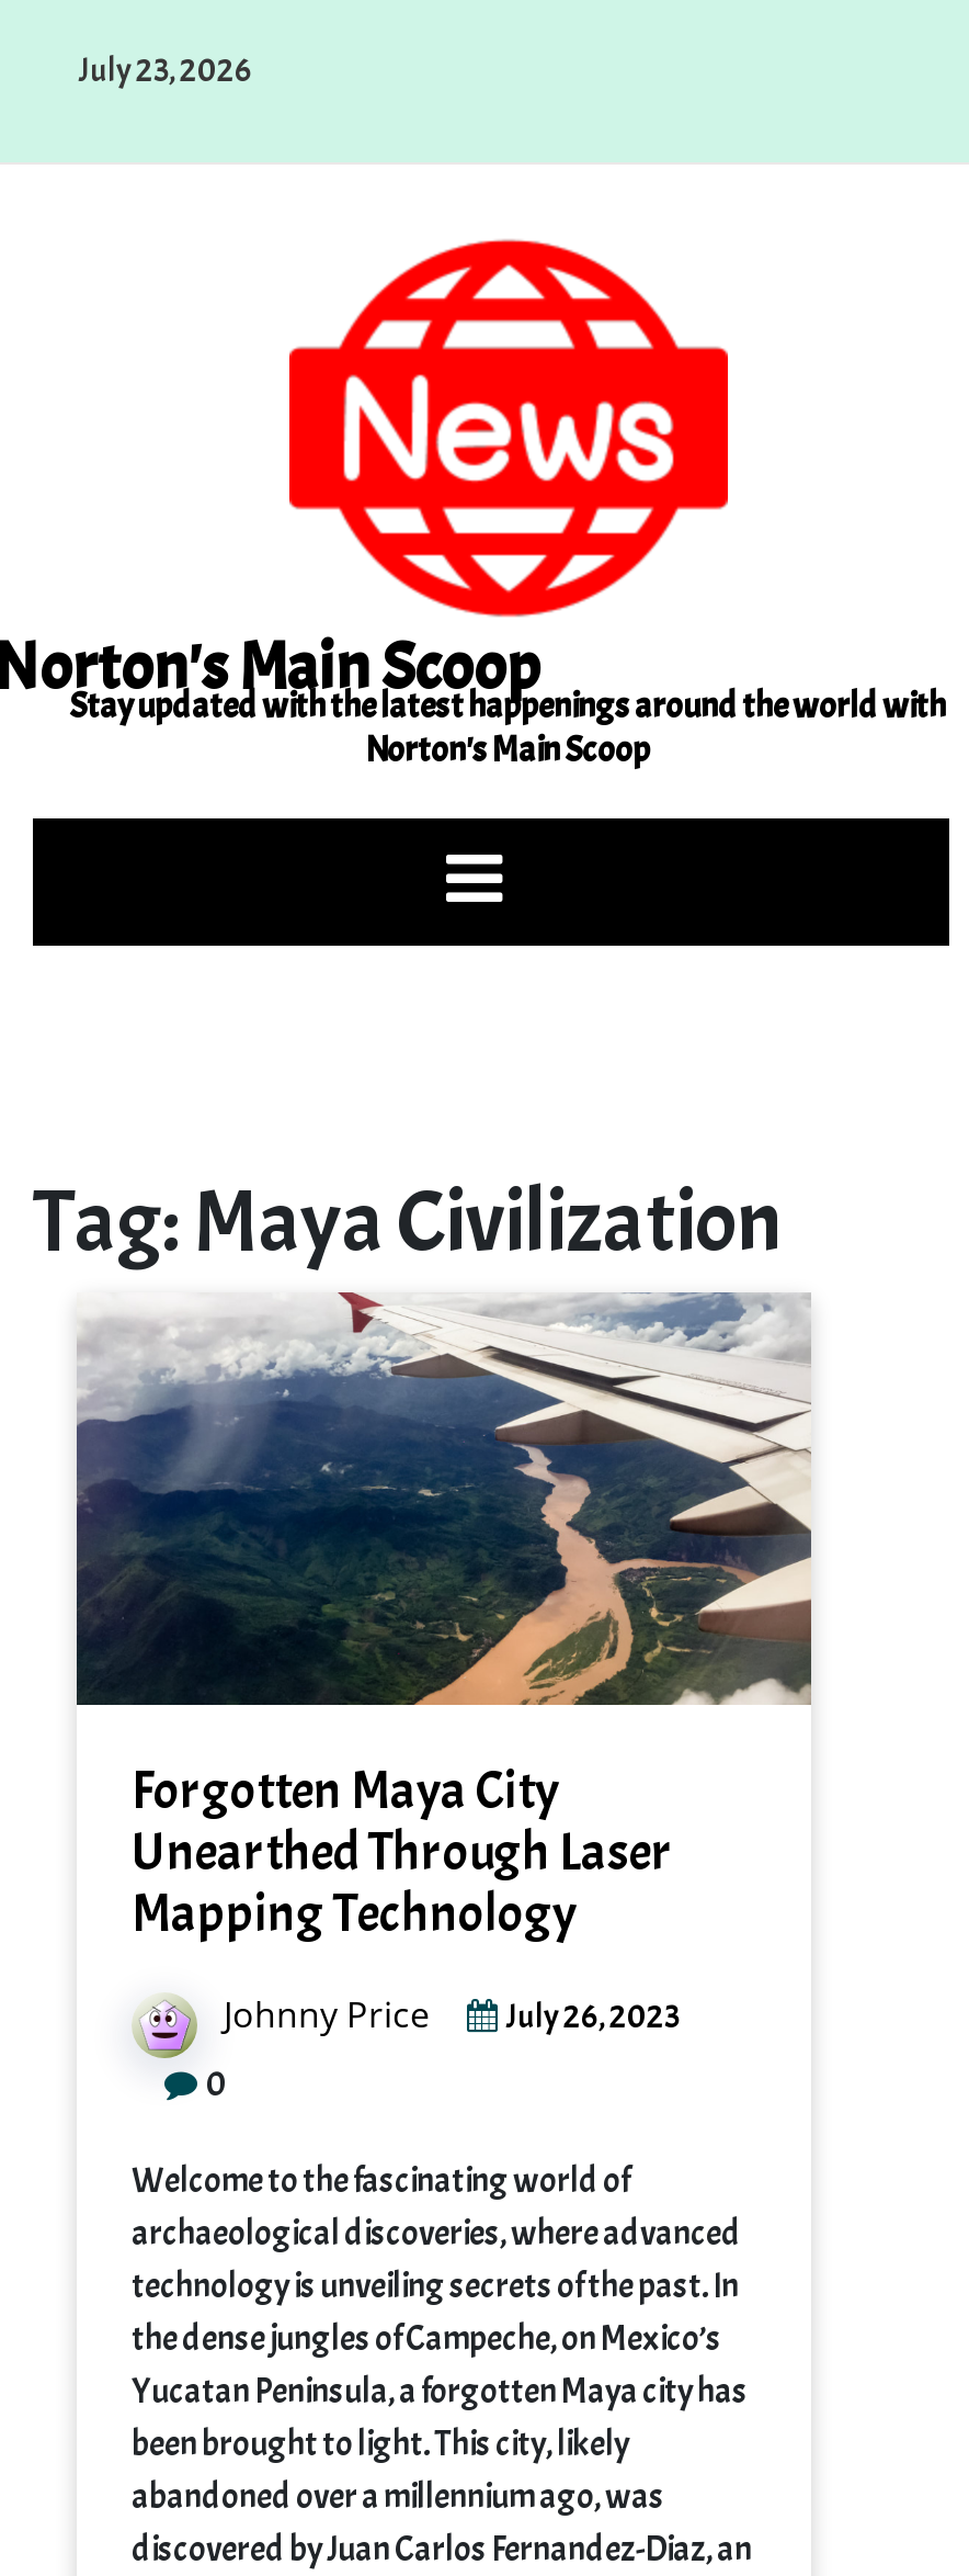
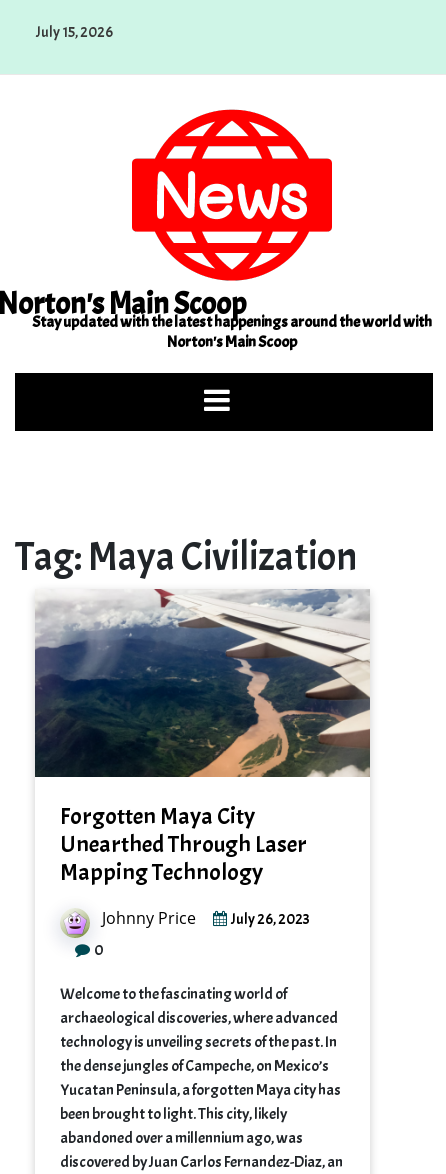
[79,50,252,92] July 23, 2026 -> [36,23,113,42] July 15, 2026

